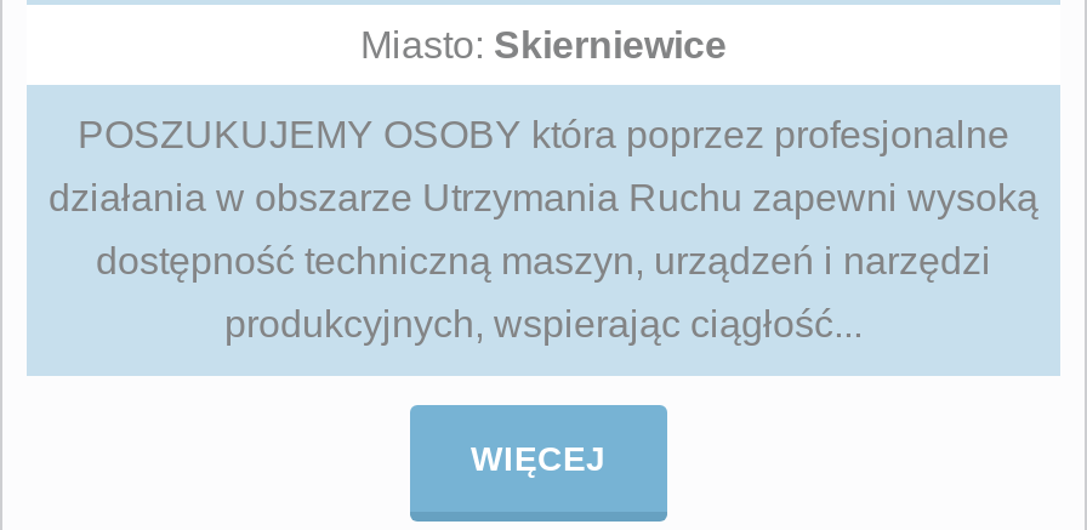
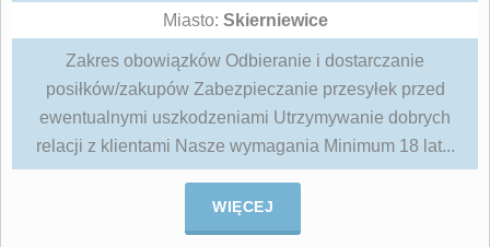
[78,114,1009,155] POSZUKUJEMY OSOBY która poprzez profesjonalne -> [66,51,424,70] Zakres obowiązków Odbieranie i dostarczanie
[49,177,1038,218] działania w obszarze Utrzymania Ruchu zapewni wysoką -> [45,80,445,98] posiłków/zakupów Zabezpieczanie przesyłek przed
[96,240,991,281] dostępność techniczną maszyn, urządzeń i narzędzi -> [39,108,451,127] ewentualnymi uszkodzeniami Utrzymywanie dobrych
[224,303,863,344] produkcyjnych, wspierając ciągłość... -> [36,137,454,155] relacji z klientami Nasze wymagania Minimum 18 lat...

